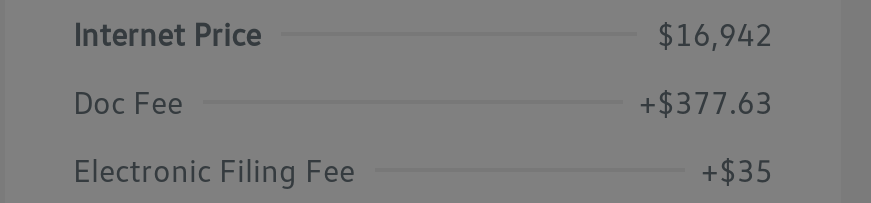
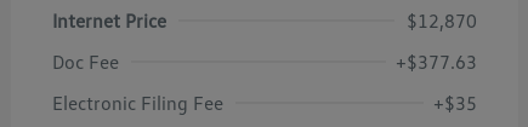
[657,15,773,55] $16,942 -> [407,9,477,33] $12,870

